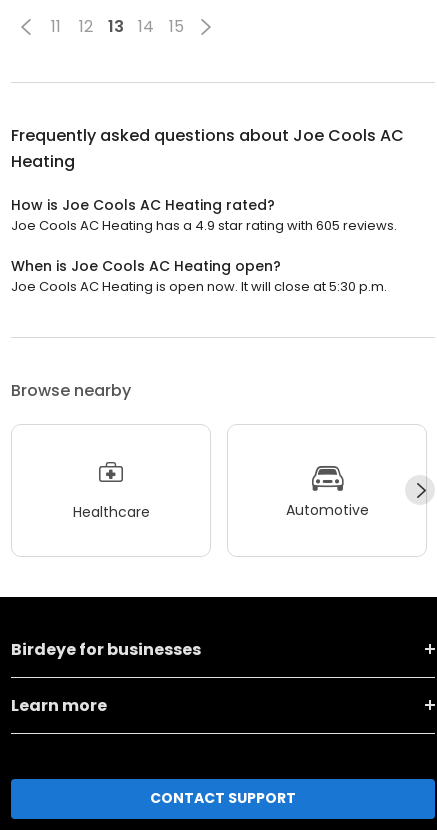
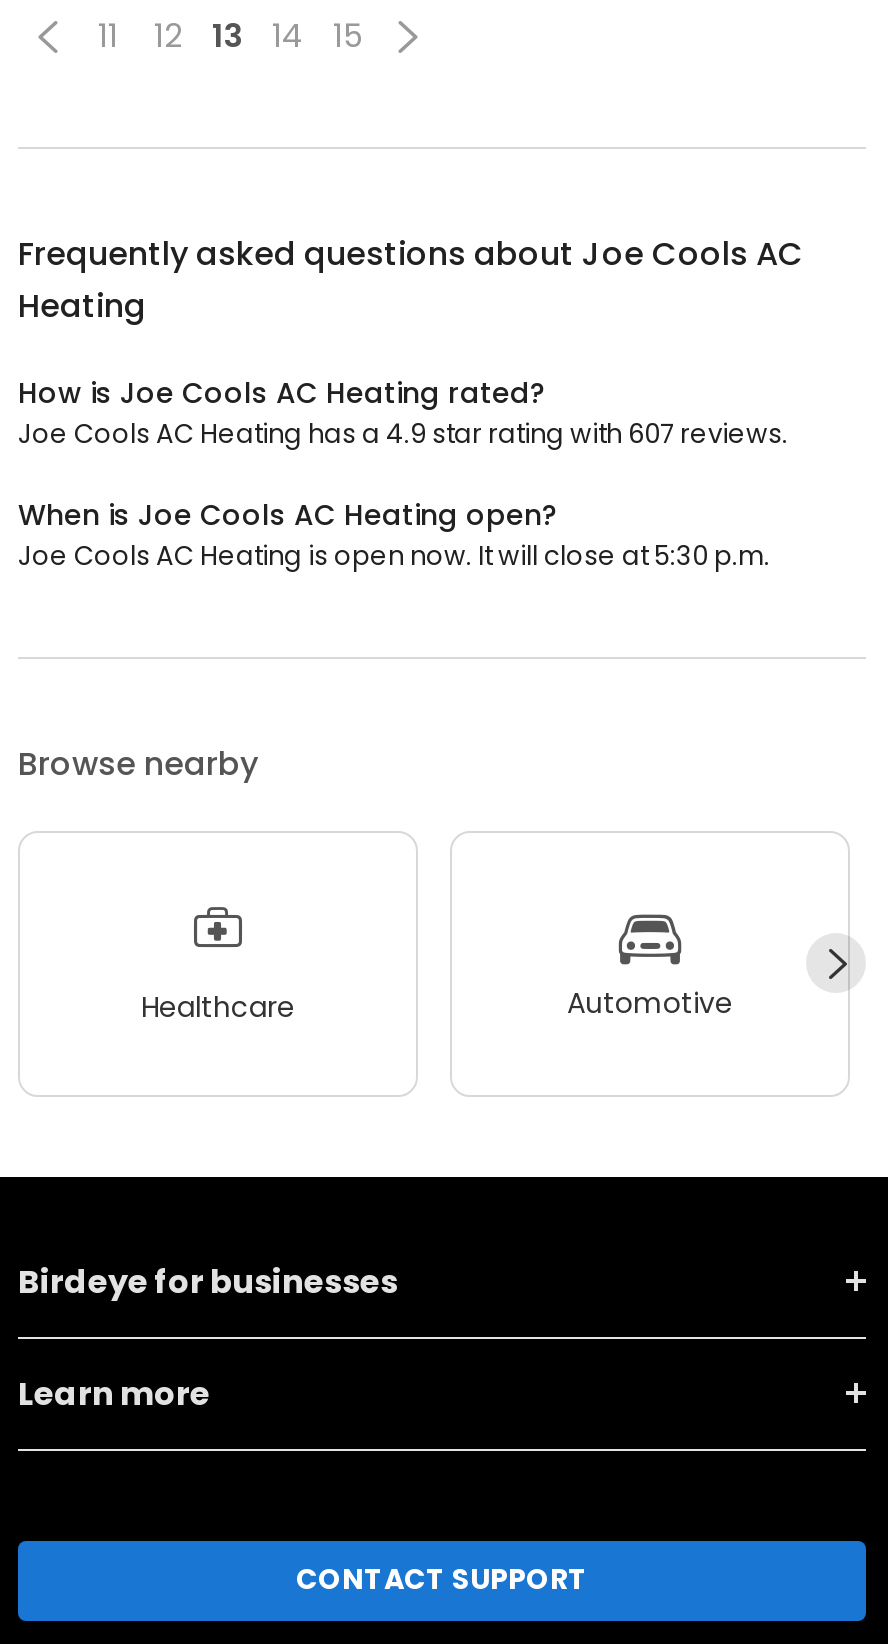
[11,216,397,235] Joe Cools AC Heating has a 4.9 star rating with 605 reviews. -> [18,414,788,452] Joe Cools AC Heating has a 4.9 star rating with 607 reviews.

